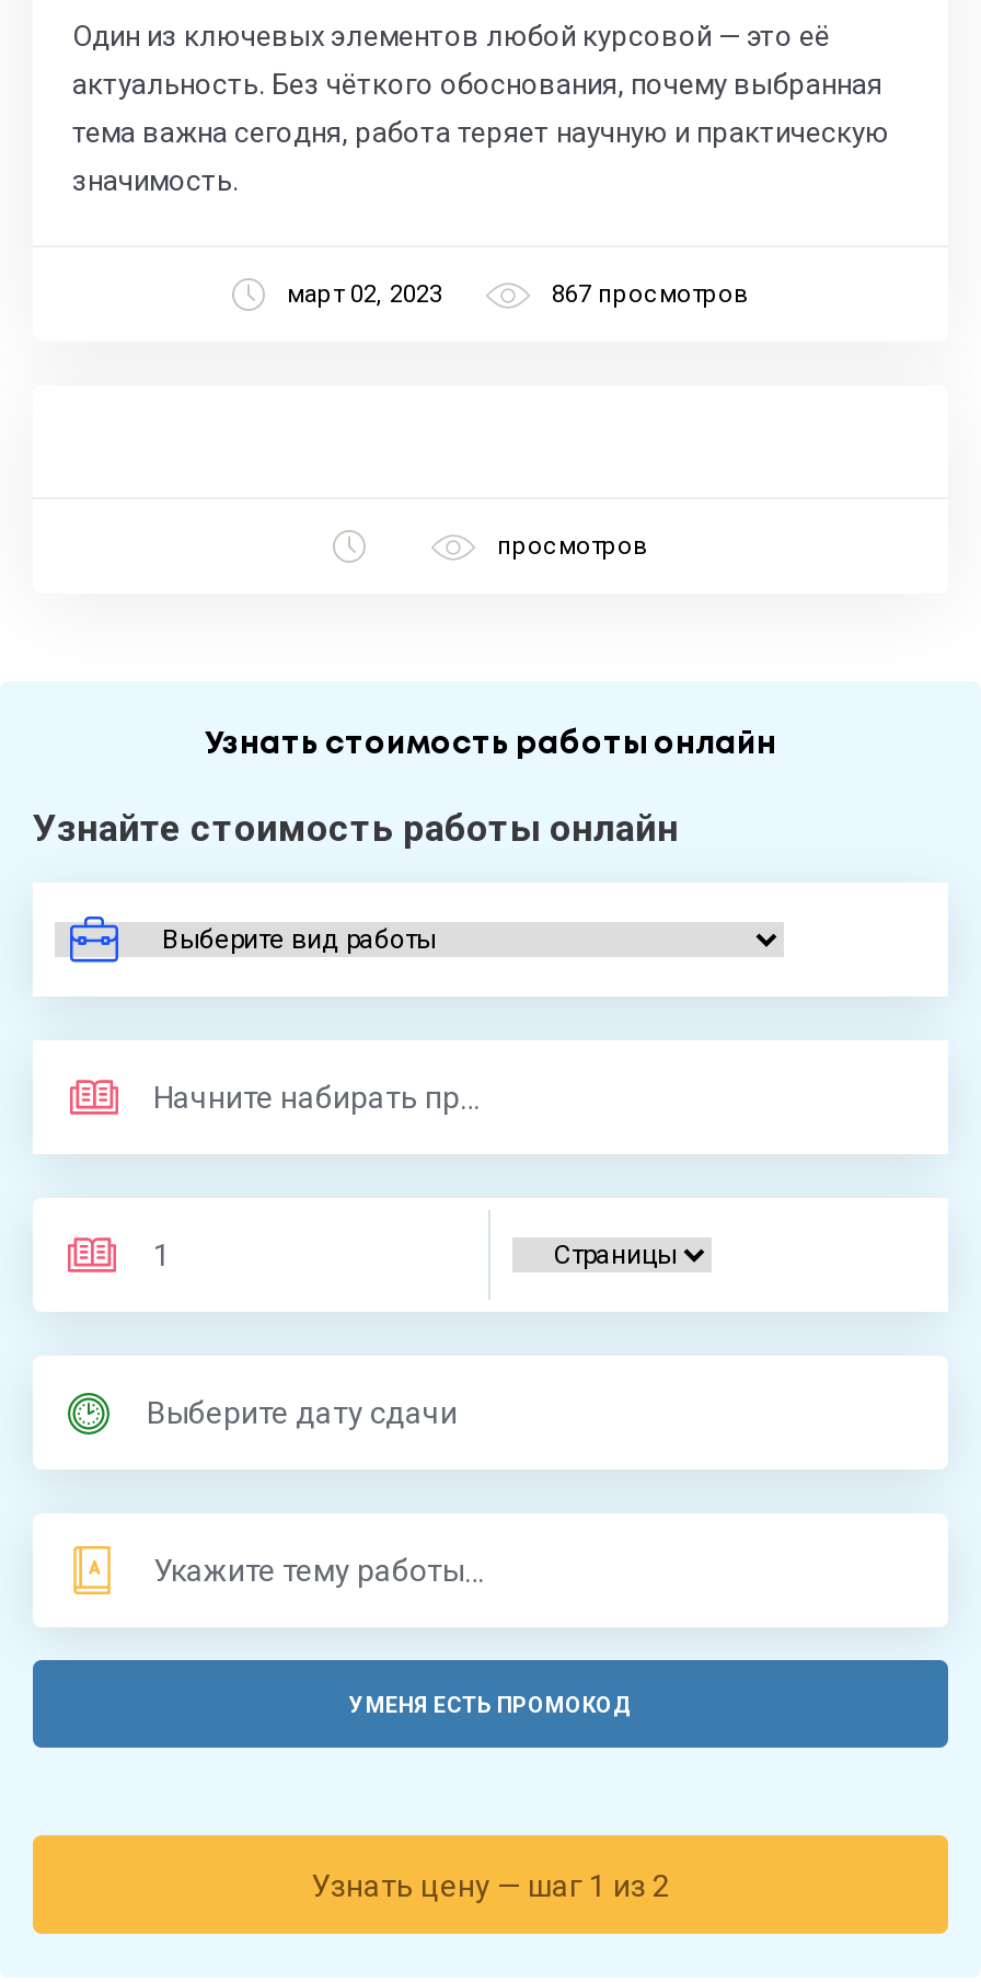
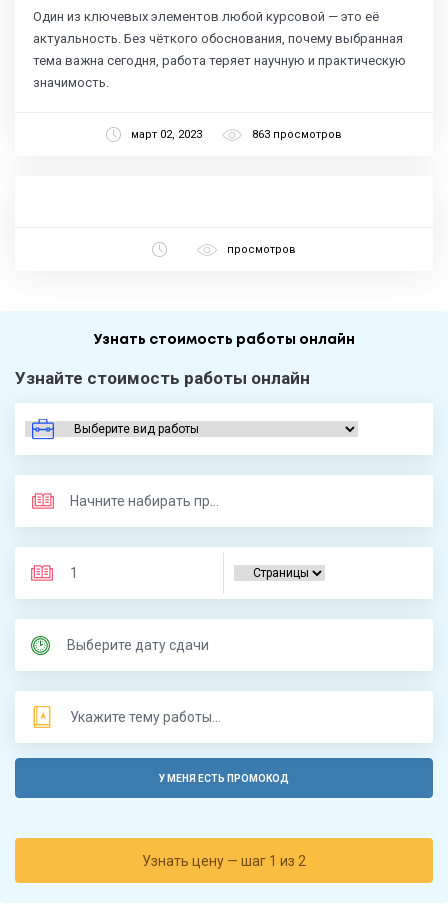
[552,280,749,309] 867 просмотров -> [252,128,342,141] 863 просмотров

